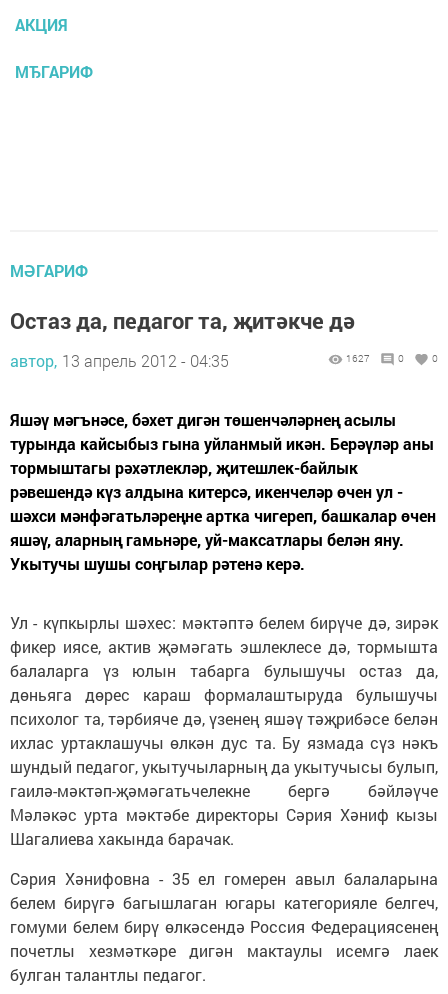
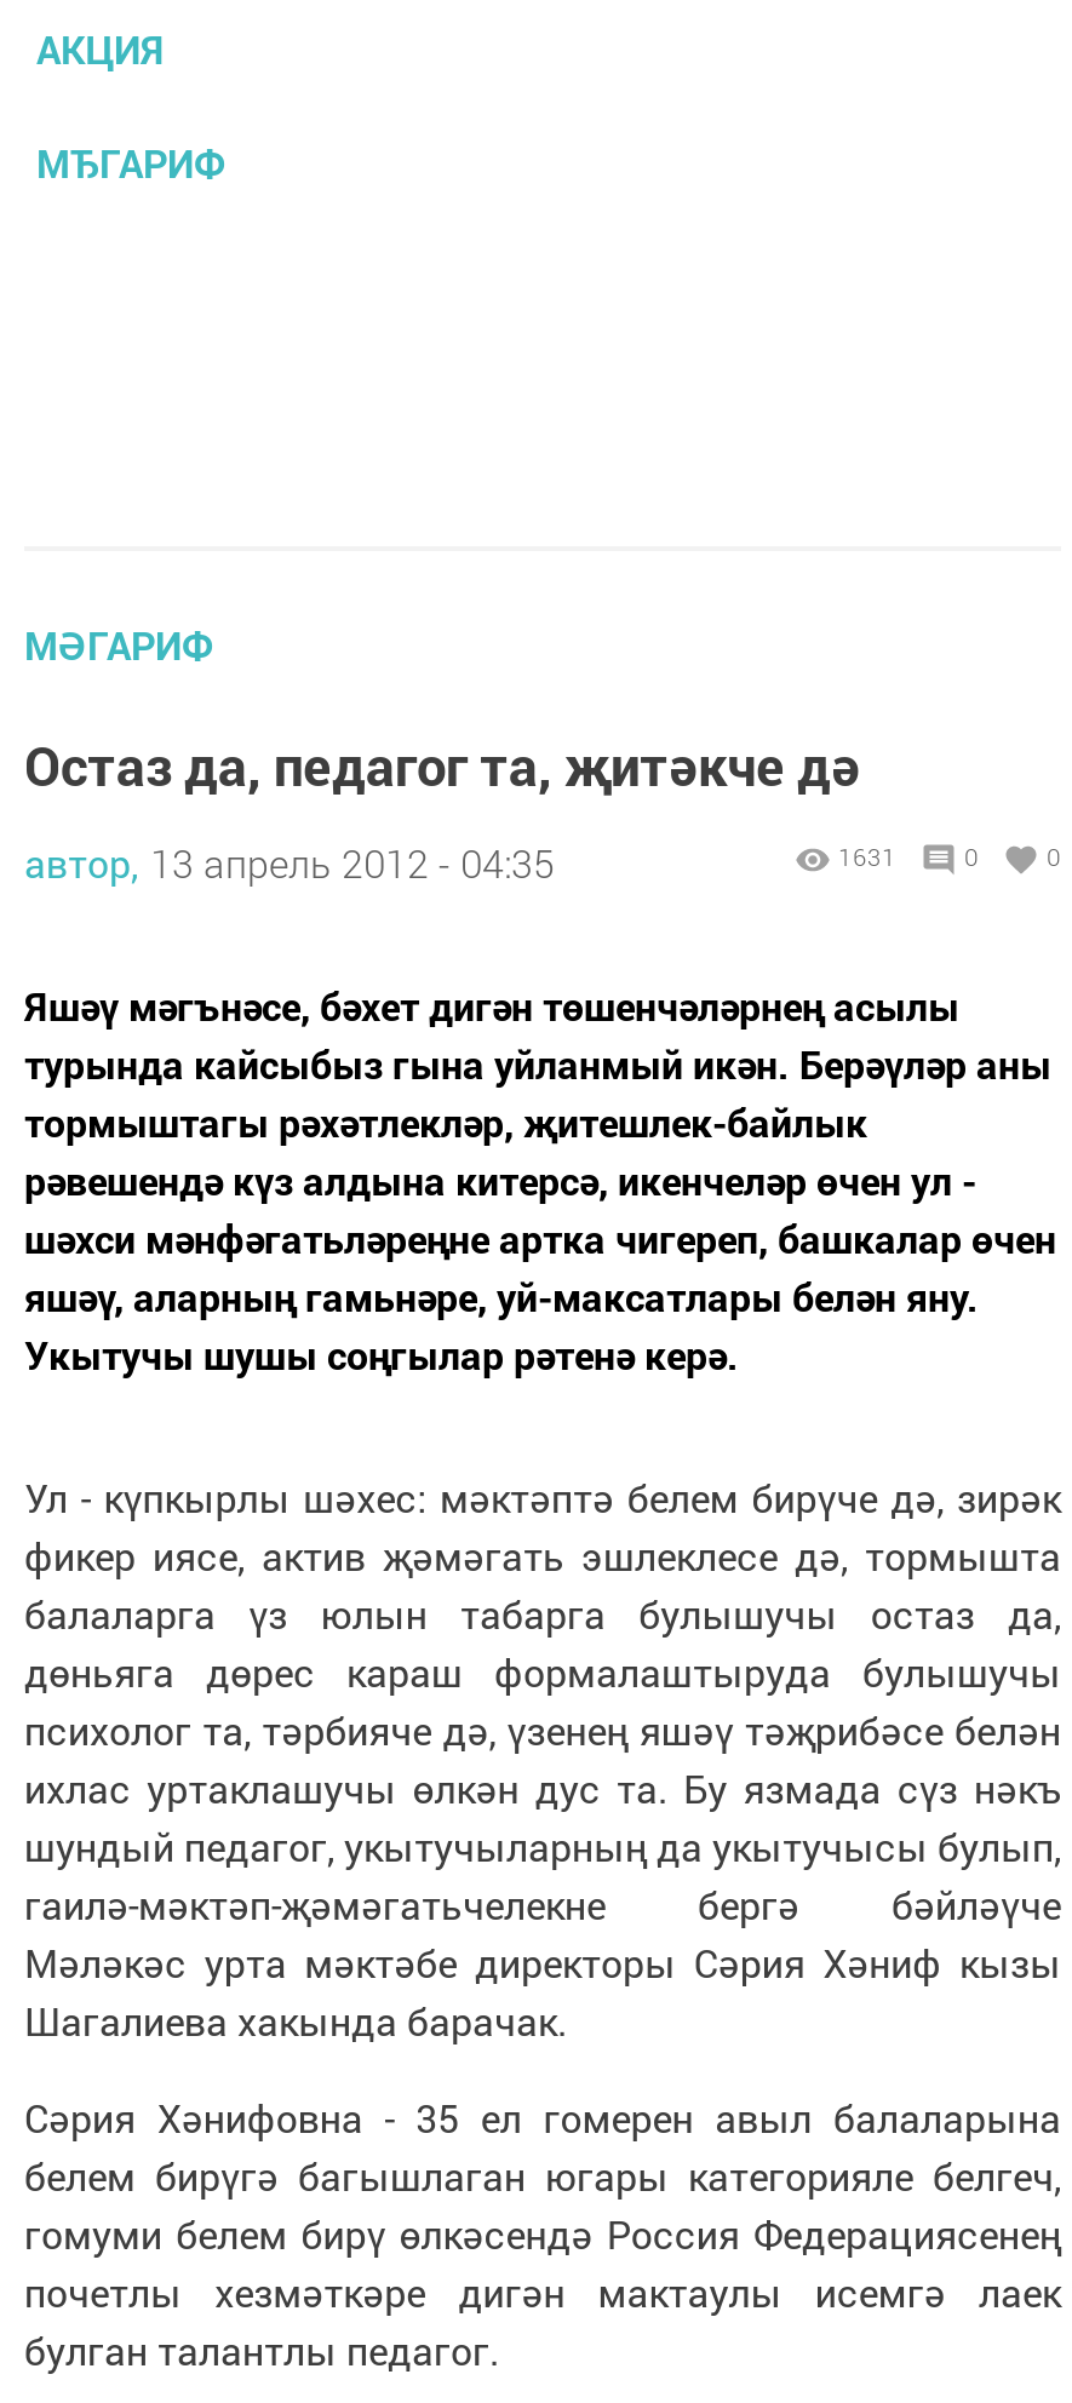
[346,352,370,365] 1627 -> [838,842,896,874] 1631

